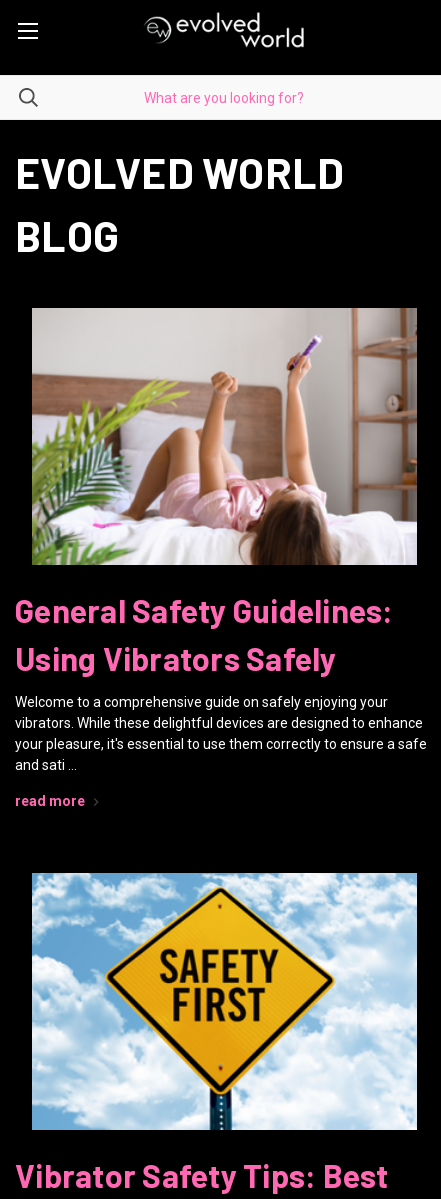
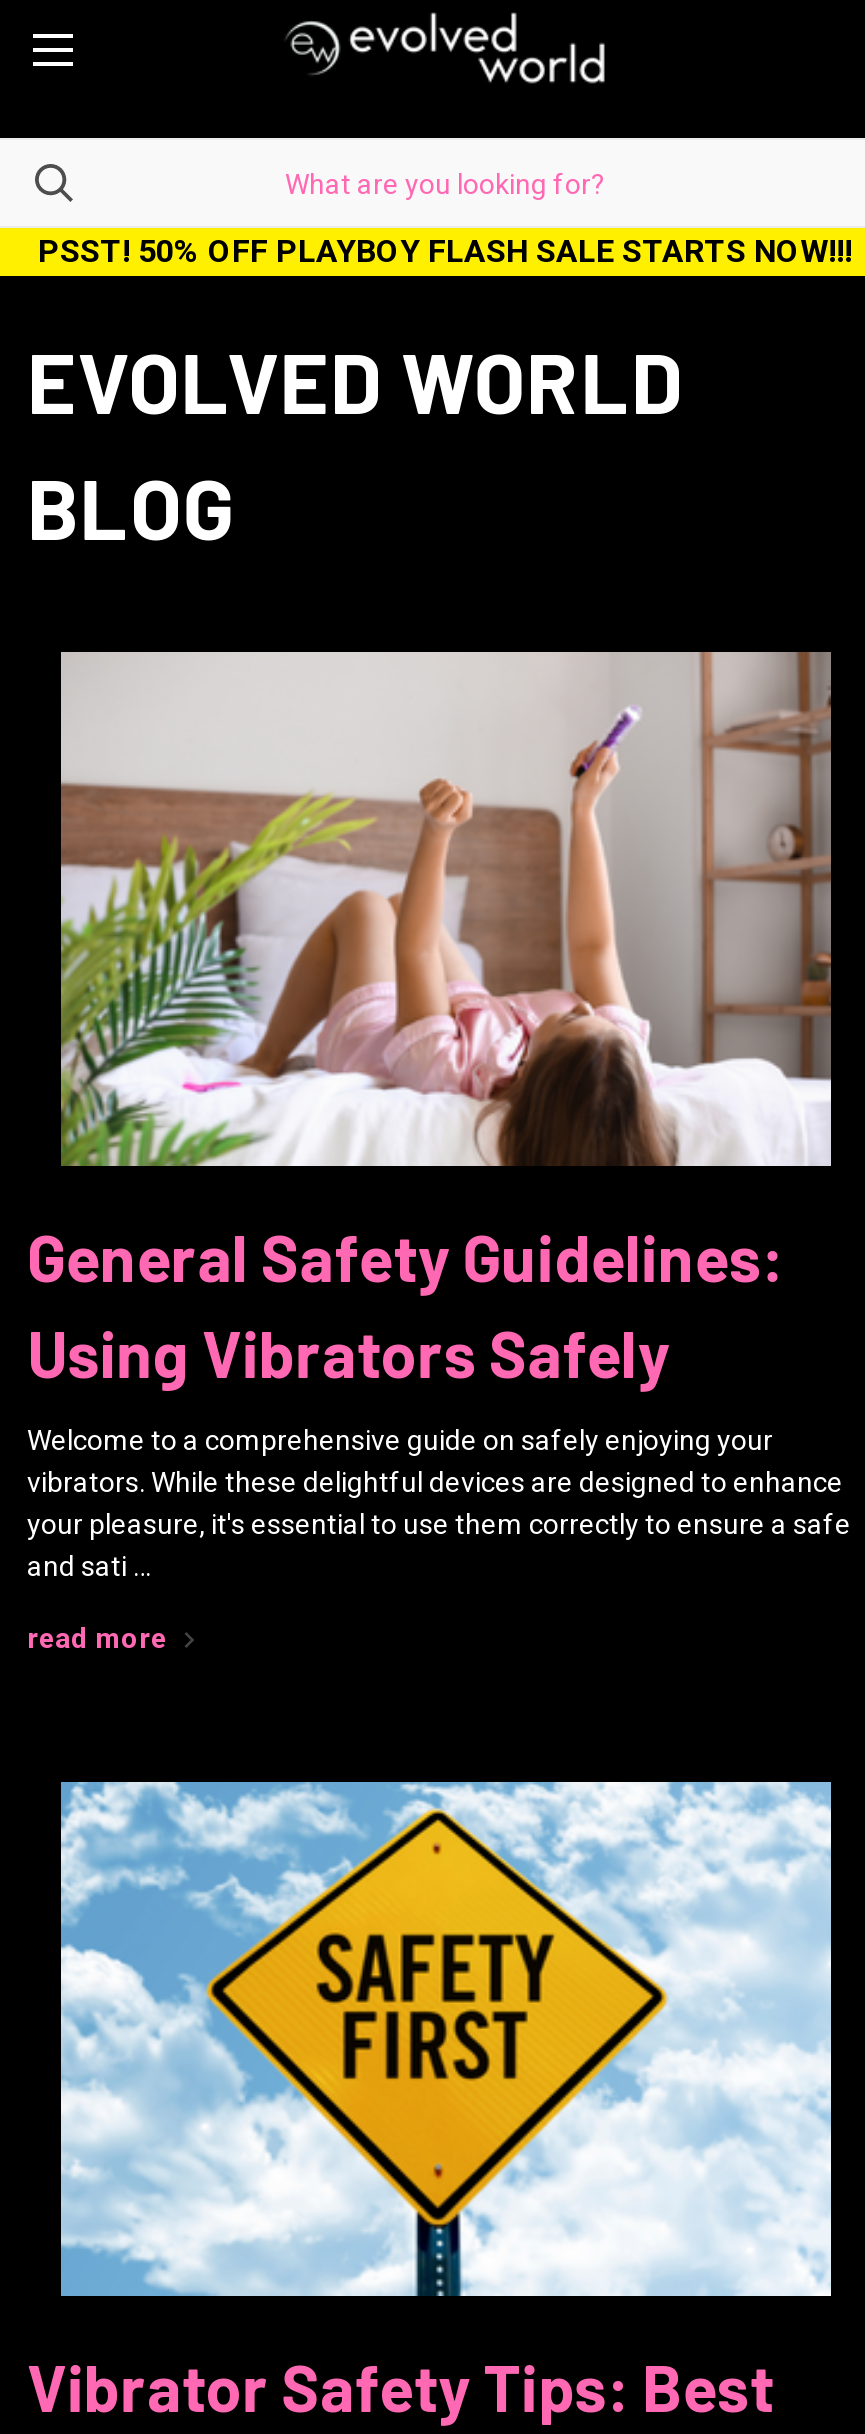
none -> [38,232,852,270] PSST! 50% OFF PLAYBOY FLASH SALE STARTS NOW!!!

